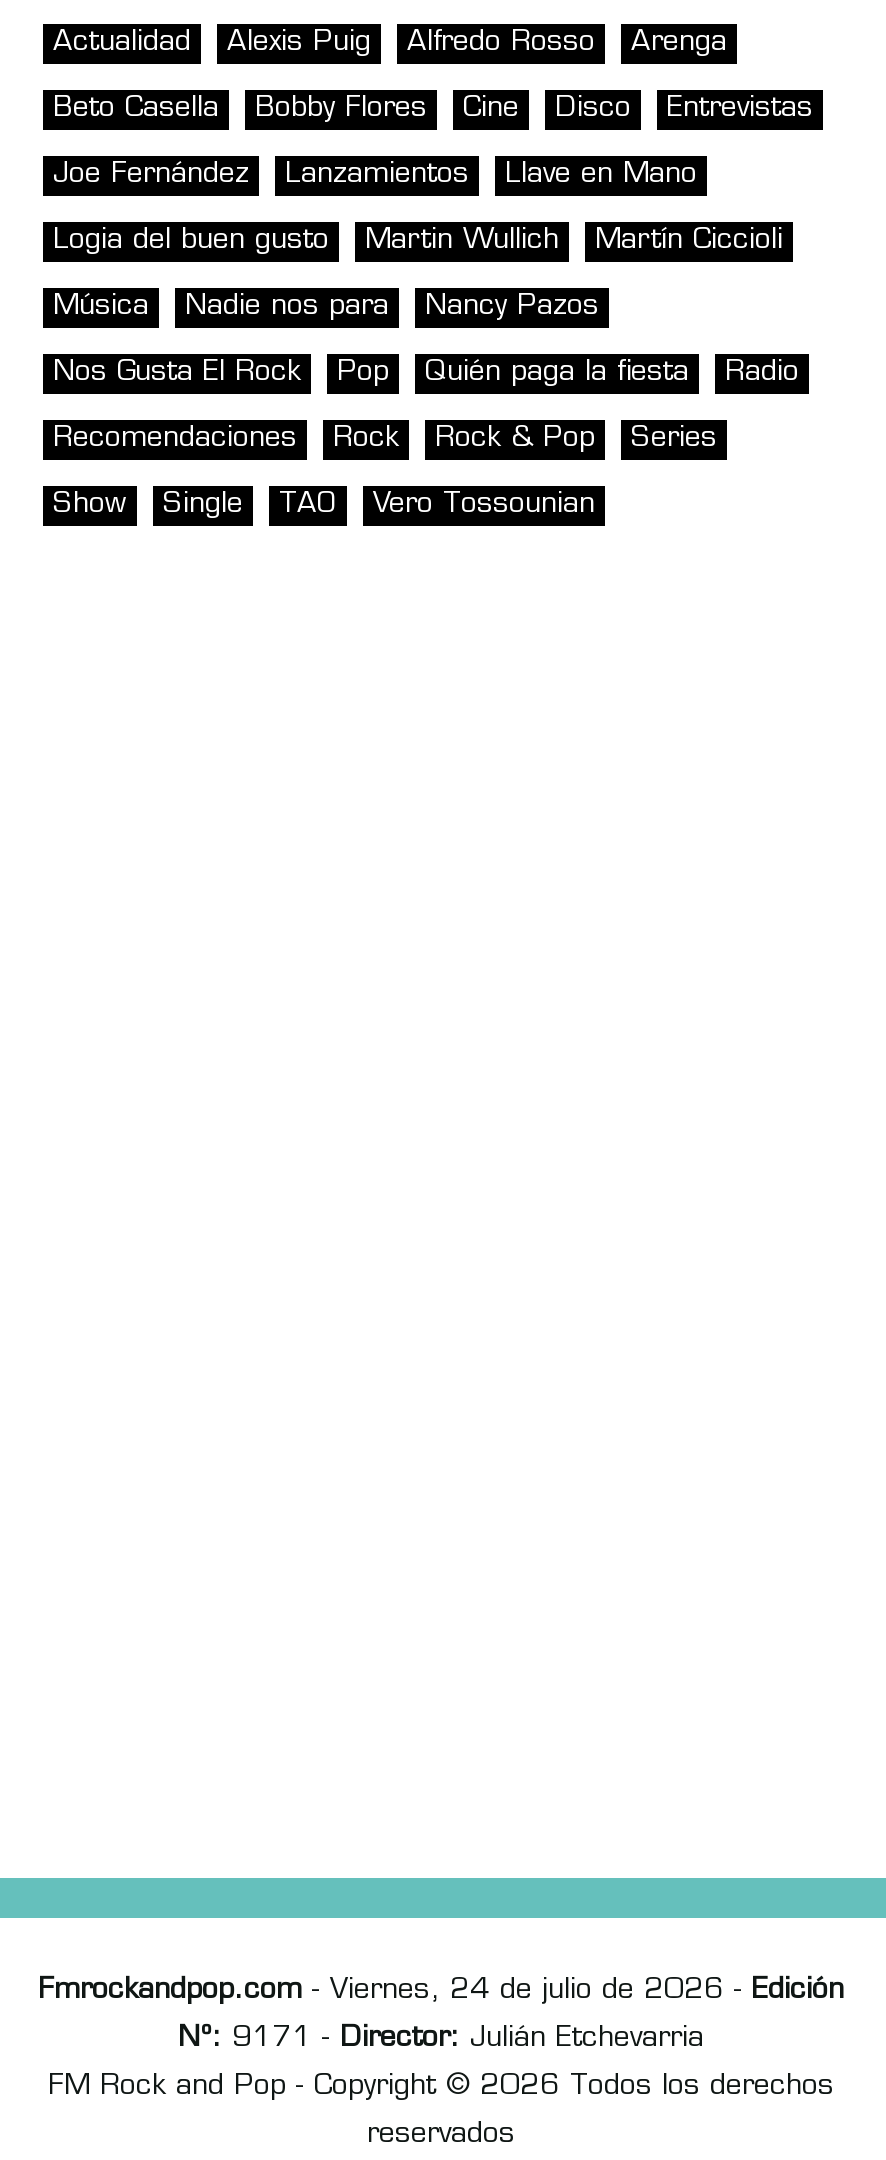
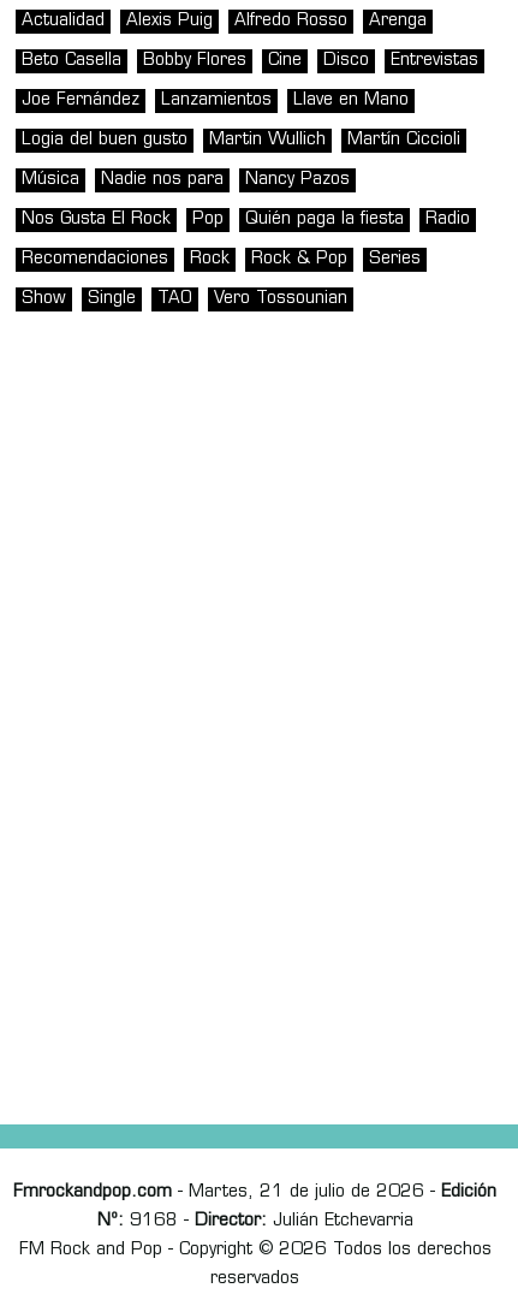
[38,1976,844,2006] Fmrockandpop.com - Viernes, 24 de julio de 2026 - Edición -> [13,1183,496,1201] Fmrockandpop.com - Martes, 21 de julio de 2026 - Edición
[178,2024,704,2054] Nº: 9171 - Director: Julián Etchevarria -> [97,1212,413,1230] Nº: 9168 - Director: Julián Etchevarria

